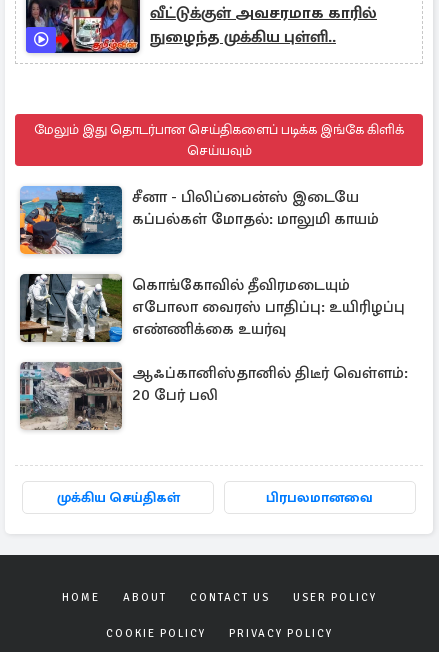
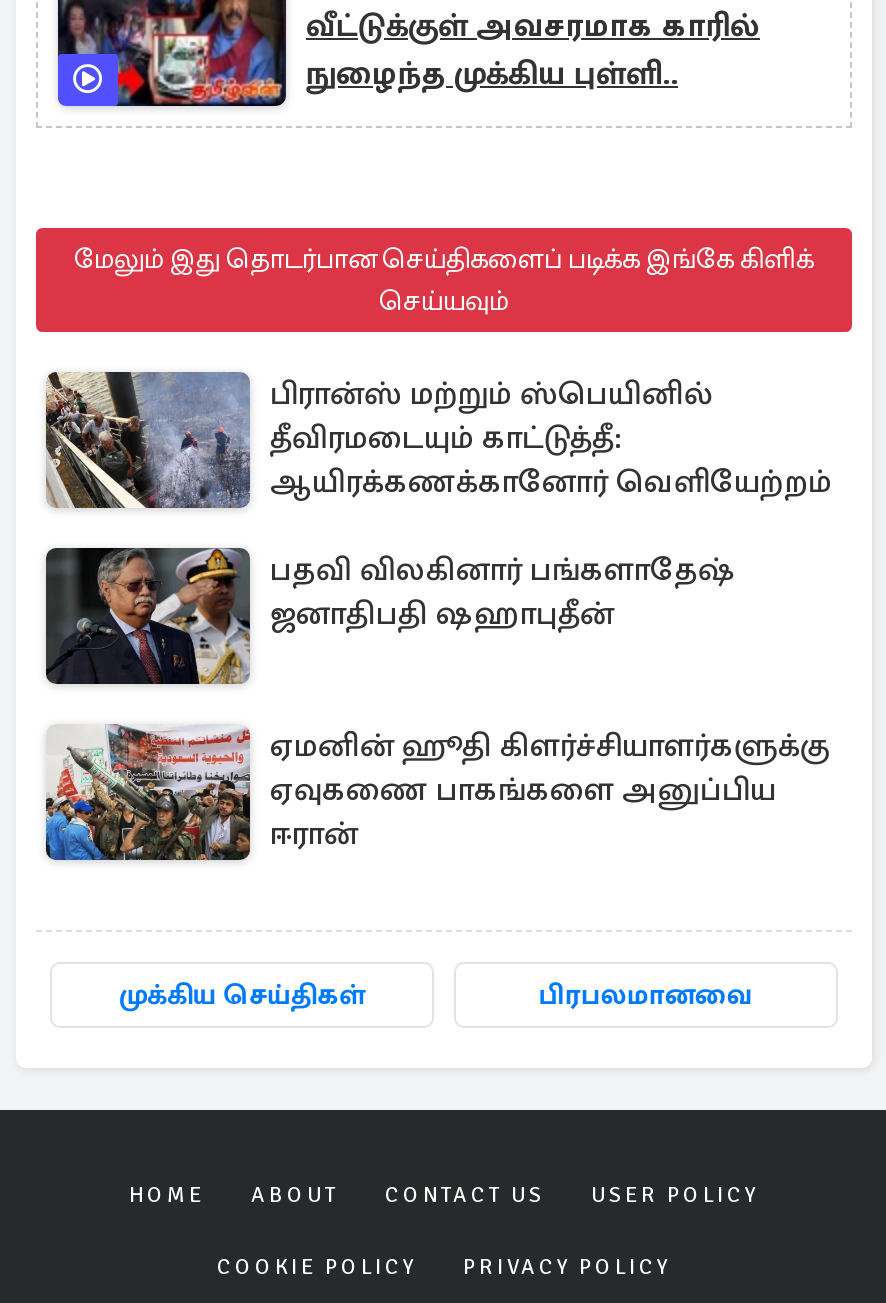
[19,185,379,255] [image] | சீனா - பிலிப்பைன்ஸ் இடையே | கப்பல்கள் மோதல்: மாலுமி காயம் -> [44,370,832,510] [image] | பிரான்ஸ் மற்றும் ஸ்பெயினில் | தீவிரமடையும் காட்டுத்தீ: | ஆயிரக்கணக்கானோர் வெளியேற்றம்
[19,273,405,343] [image] | கொங்கோவில் தீவிரமடையும் | எபோலா வைரஸ் பாதிப்பு: உயிரிழப்பு | எண்ணிக்கை உயர்வு -> [46,546,734,686] [image] | பதவி விலகினார் பங்களாதேஷ் | ஜனாதிபதி ஷஹாபுதீன்
[19,361,408,431] [image] | ஆஃப்கானிஸ்தானில் திடீர் வெள்ளம்: | 20 பேர் பலி -> [44,724,830,862] [image] | ஏமனின் ஹூதி கிளர்ச்சியாளர்களுக்கு | ஏவுகணை பாகங்களை அனுப்பிய | ஈரான்

